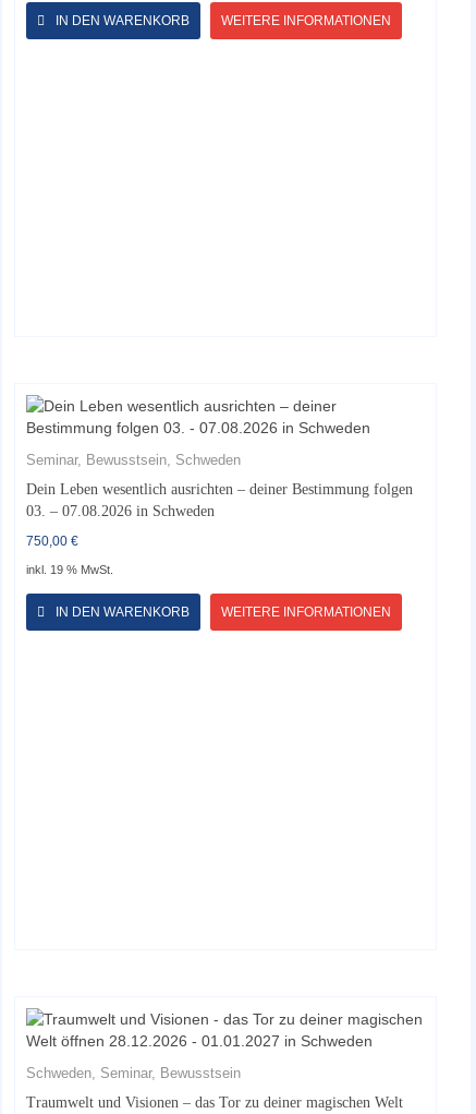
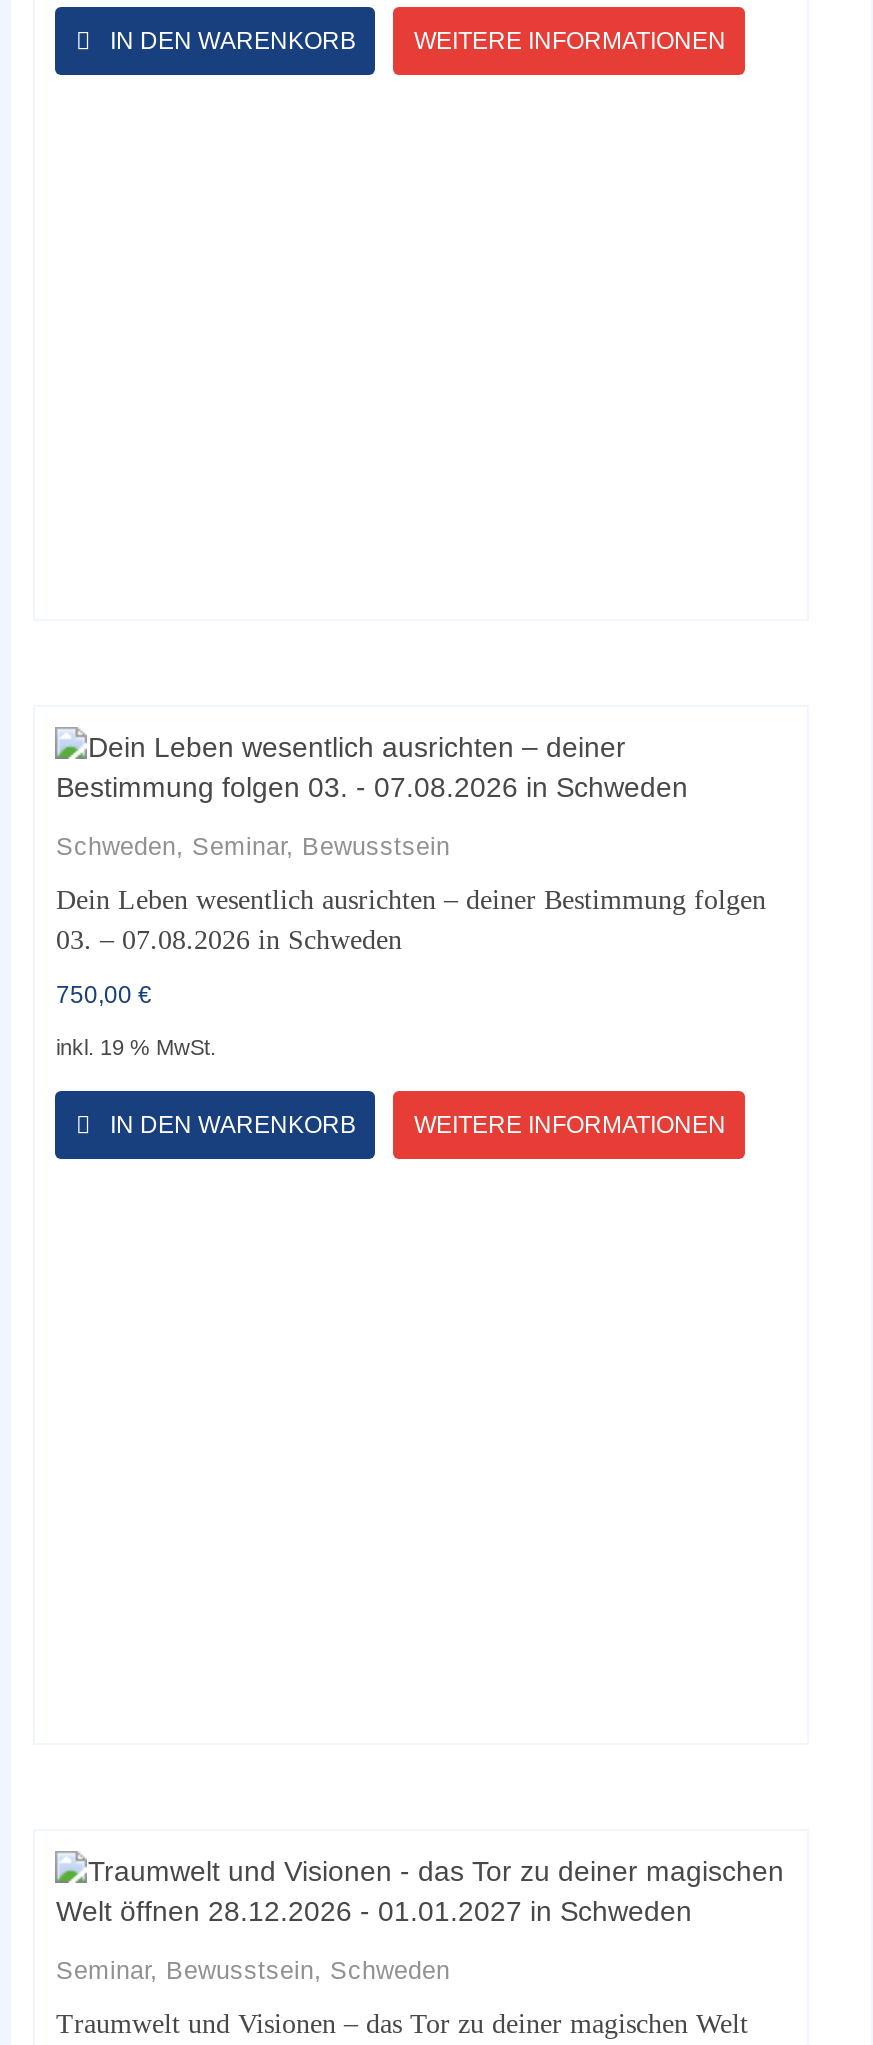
moved [27,453,241,468] -> [56,1957,450,1985]: Seminar, Bewusstsein, Schweden
moved [27,1066,241,1081] -> [56,833,450,861]: Schweden, Seminar, Bewusstsein

